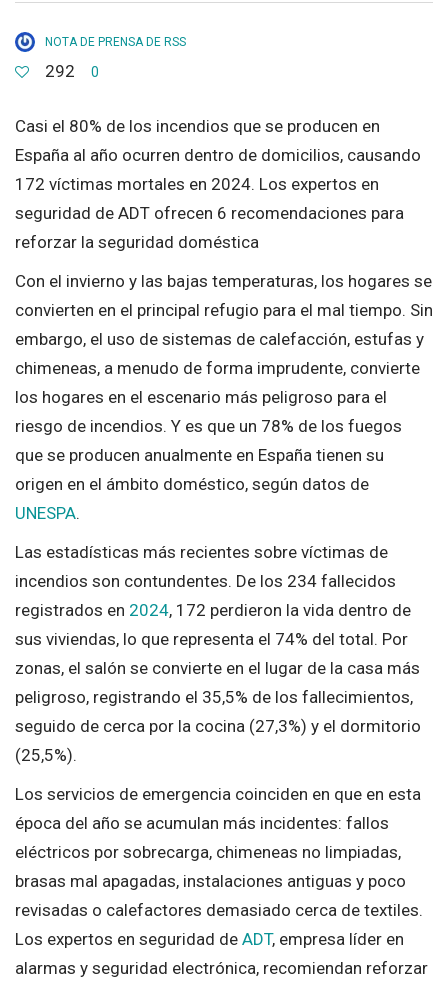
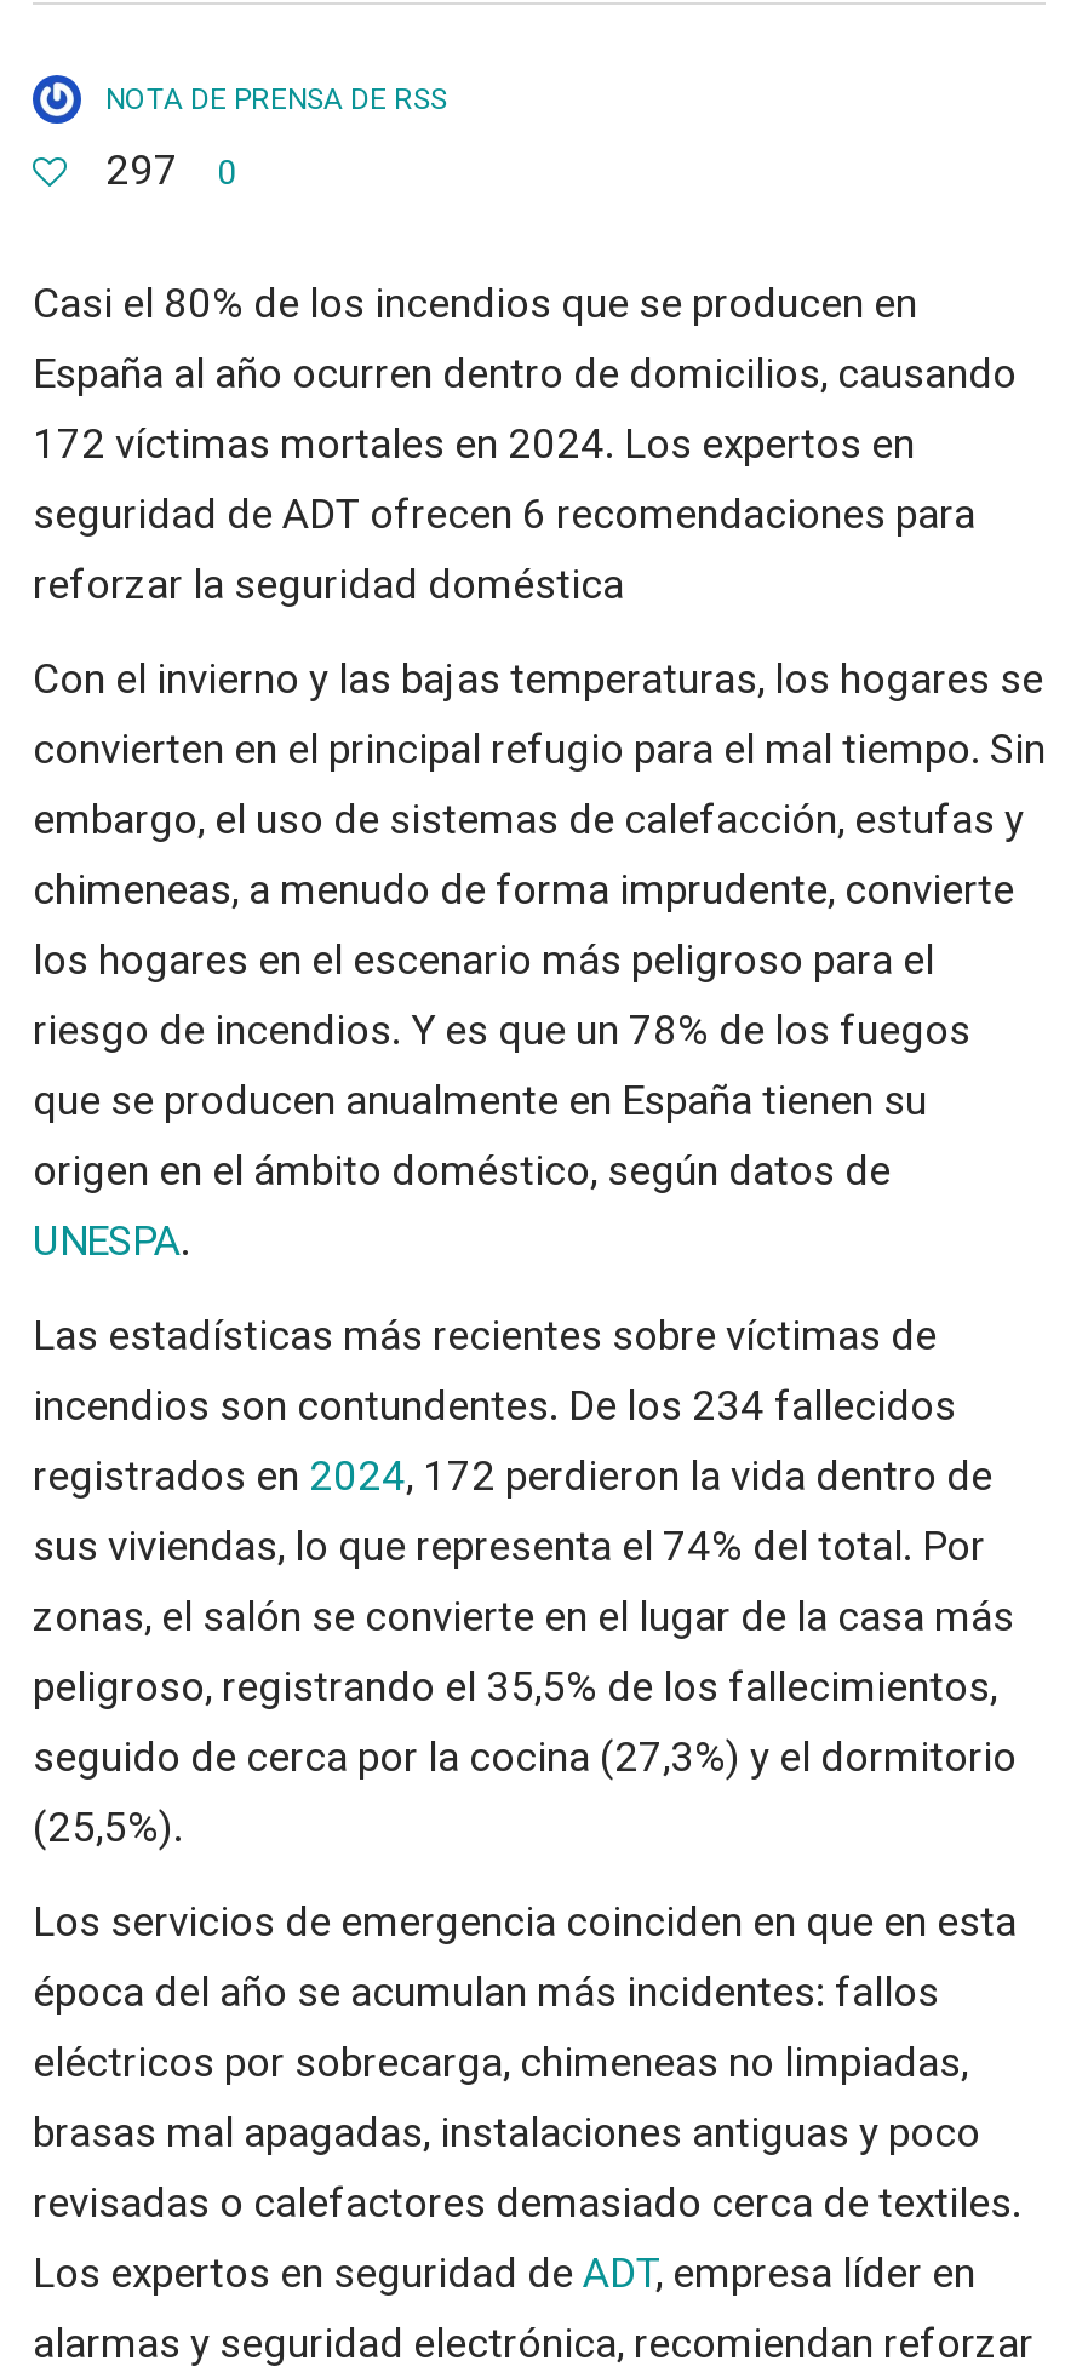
[45,61,99,81] 292 0 -> [105,145,236,193] 297 0

